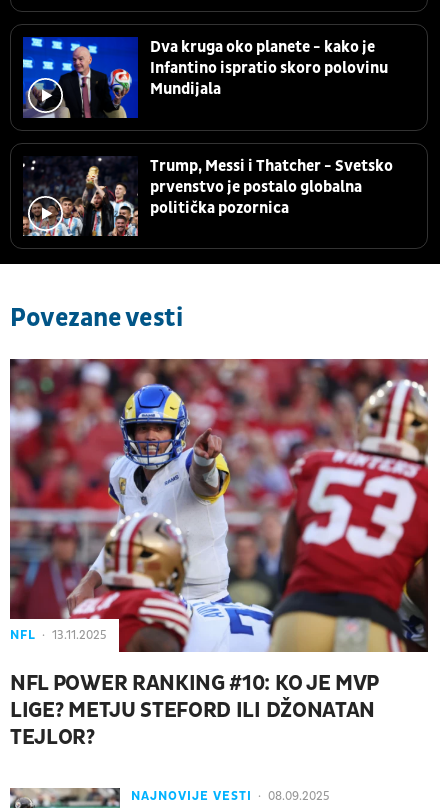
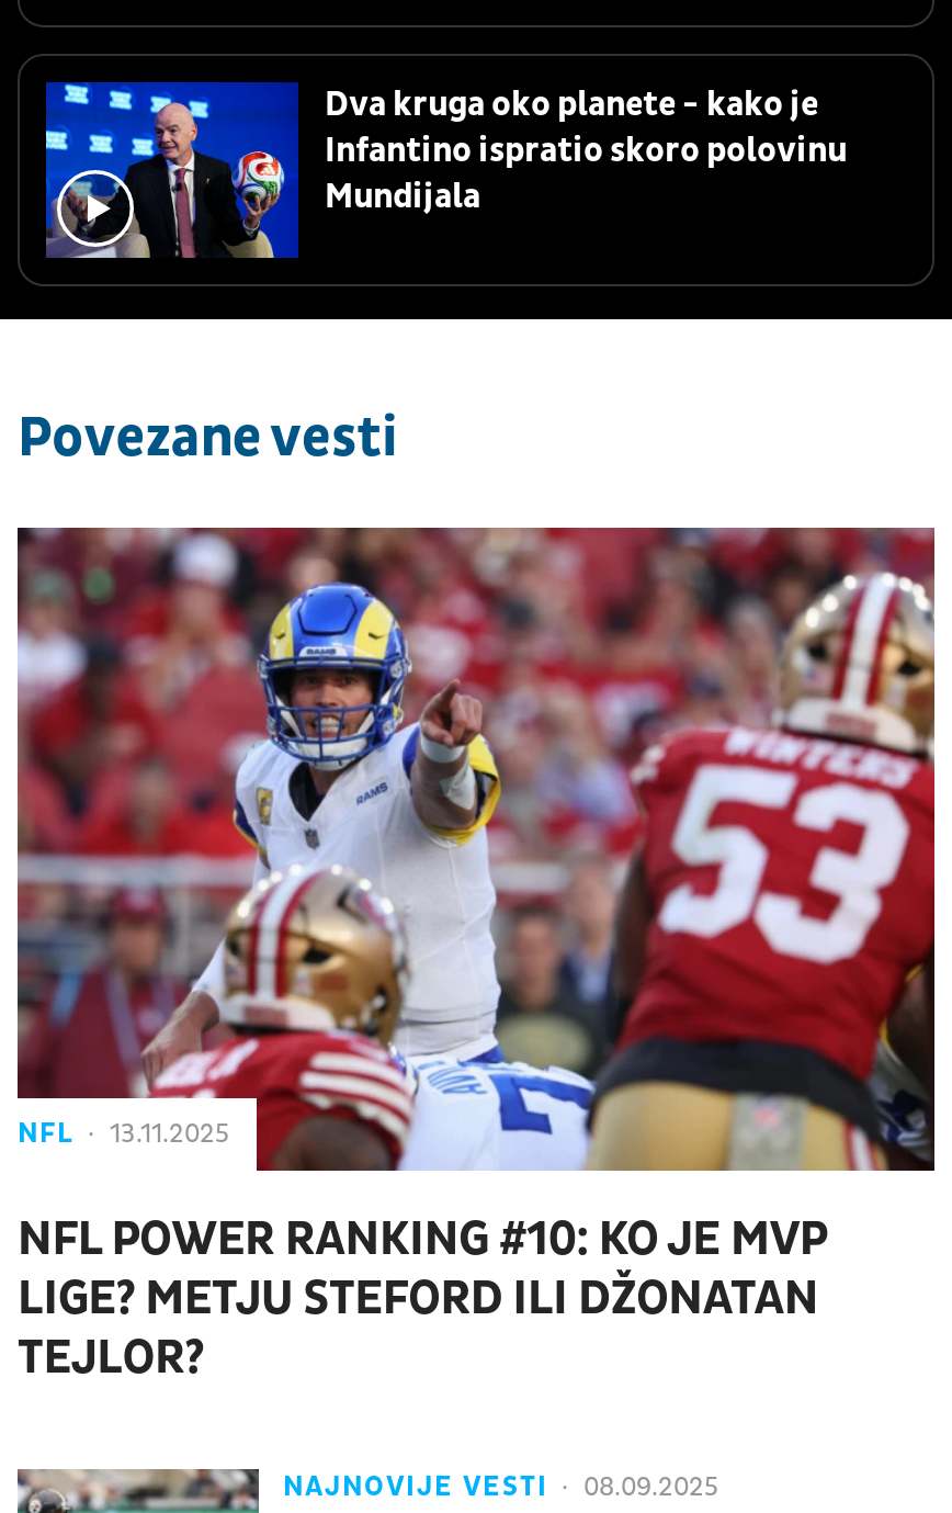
[22,156,393,237] [image] | Trump, Messi i Thatcher - Svetsko | prvenstvo je postalo globalna | politička pozornica -> none

